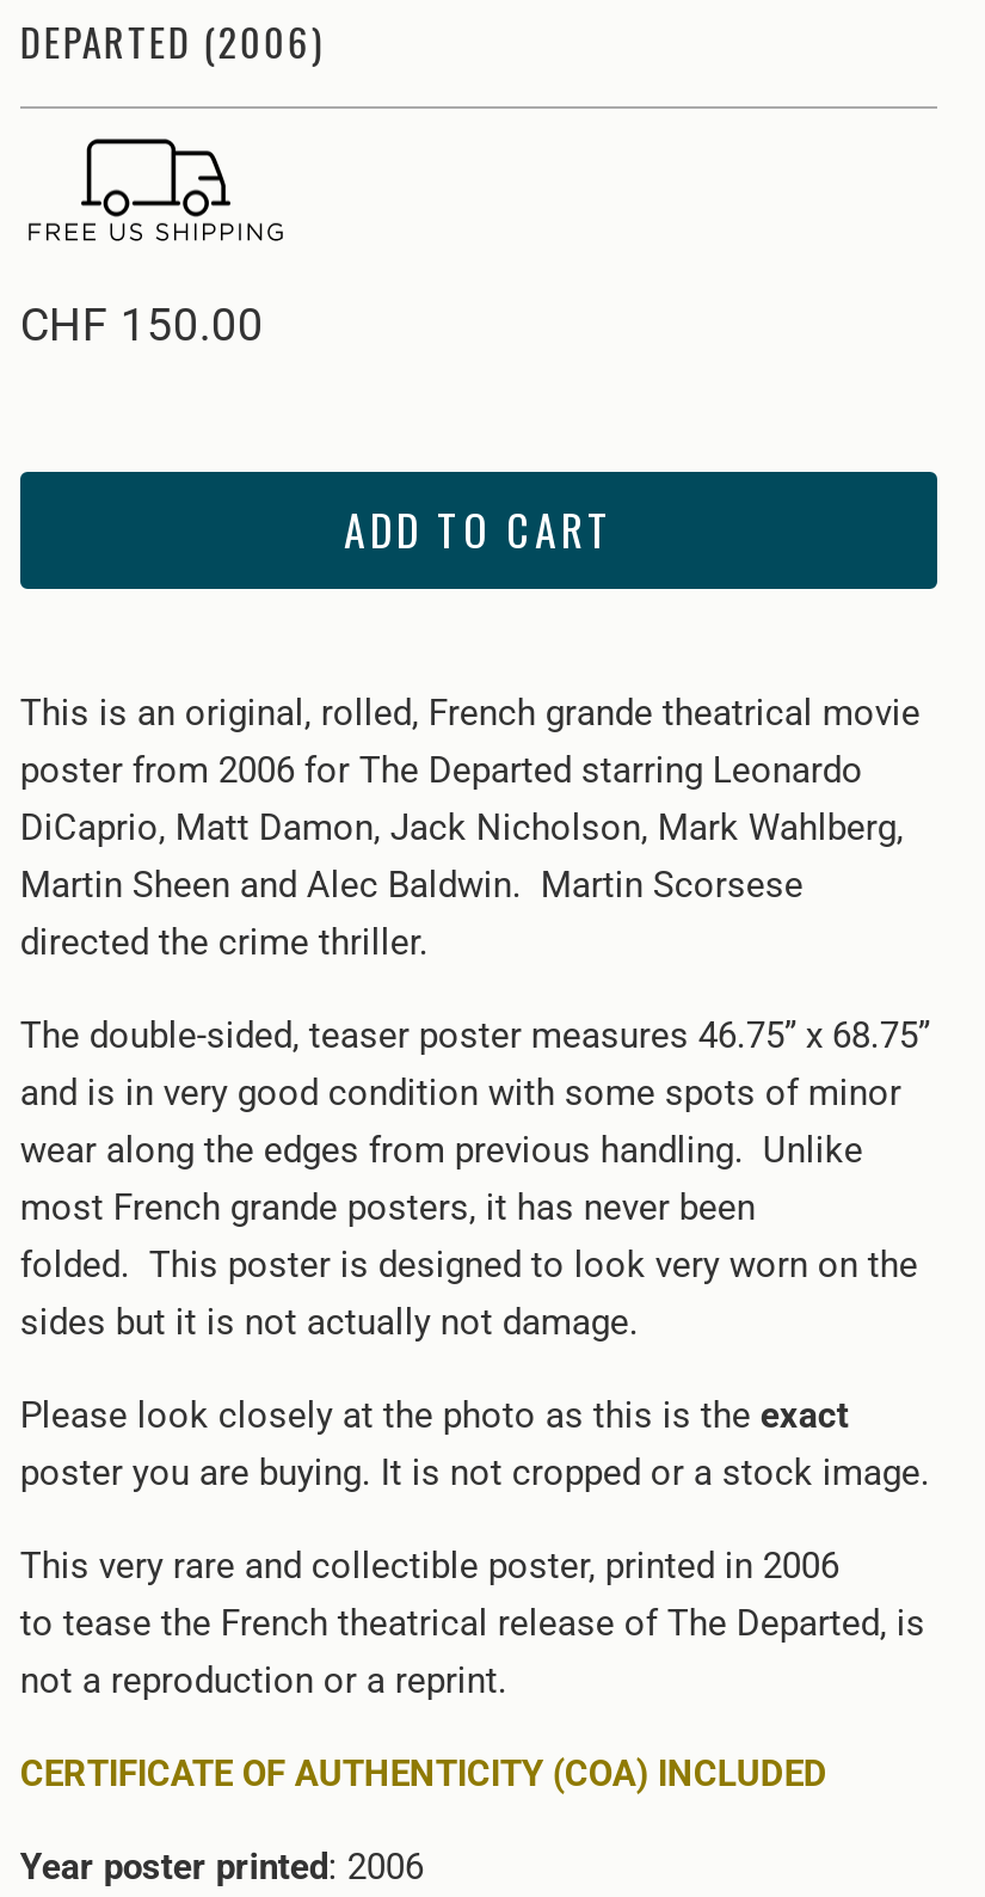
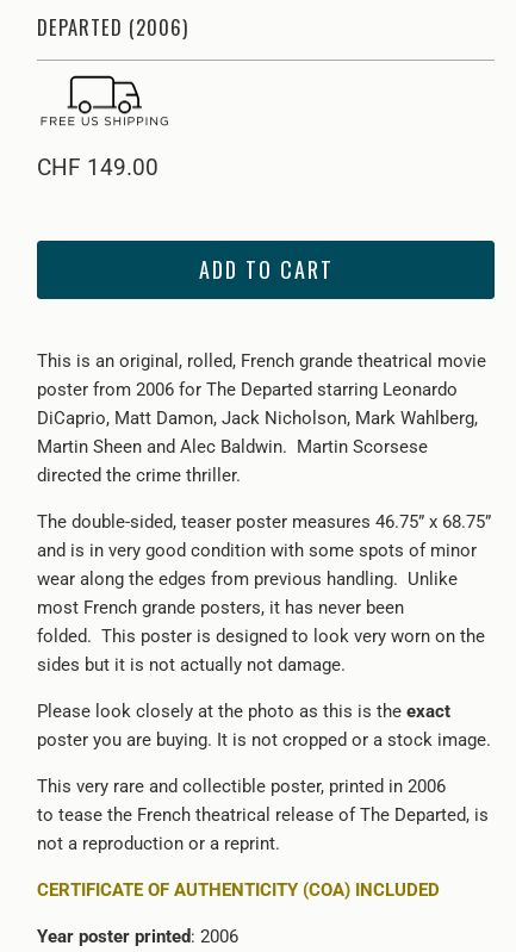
[20,297,263,352] CHF 150.00 -> [37,154,158,182] CHF 149.00

